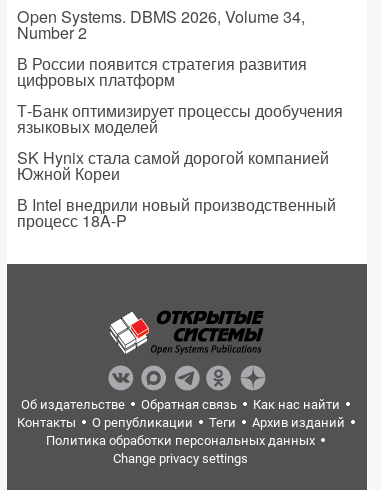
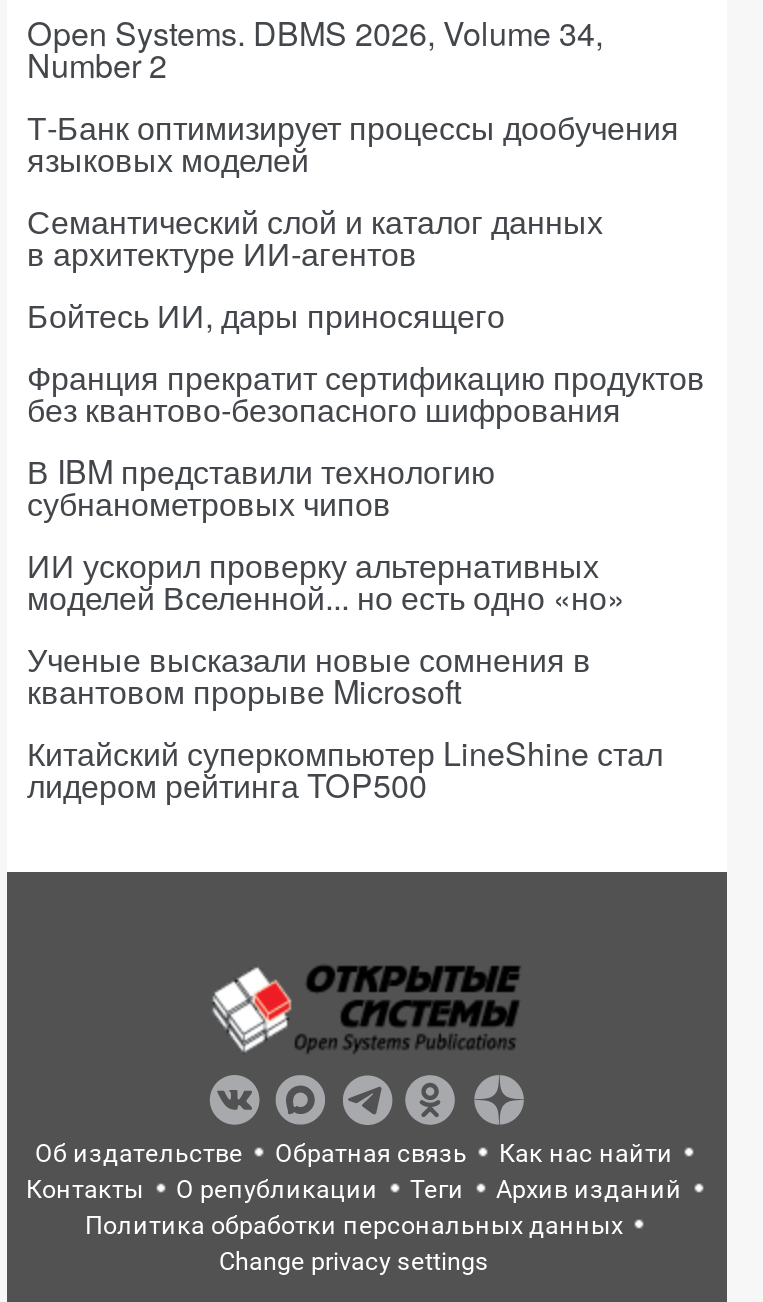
[17,52,307,91] В России появится стратегия развития | цифровых платформ -> none
moved [17,99,343,138] -> [27,104,679,182]: Т-Банк оптимизирует процессы дообучения | языковых моделей
[17,146,336,232] SK Hynix стала самой дорогой компанией | Южной Кореи | В Intel внедрили новый производственный | процесс 18A-P -> [27,198,705,808] Семантический слой и каталог данных | в архитектуре ИИ-агентов | Бойтесь ИИ, дары приносящего | Франция прекратит сертификацию продуктов | без квантово-безопасного шифрования | В IBM представили технологию | субнанометровых чипов | ИИ ускорил проверку альтернативных | моделей Вселенной... но есть одно «но» | Ученые высказали новые сомнения в | квантовом прорыве Microsoft | Китайский суперкомпьютер LineShine стал | лидером рейтинга TOP500

